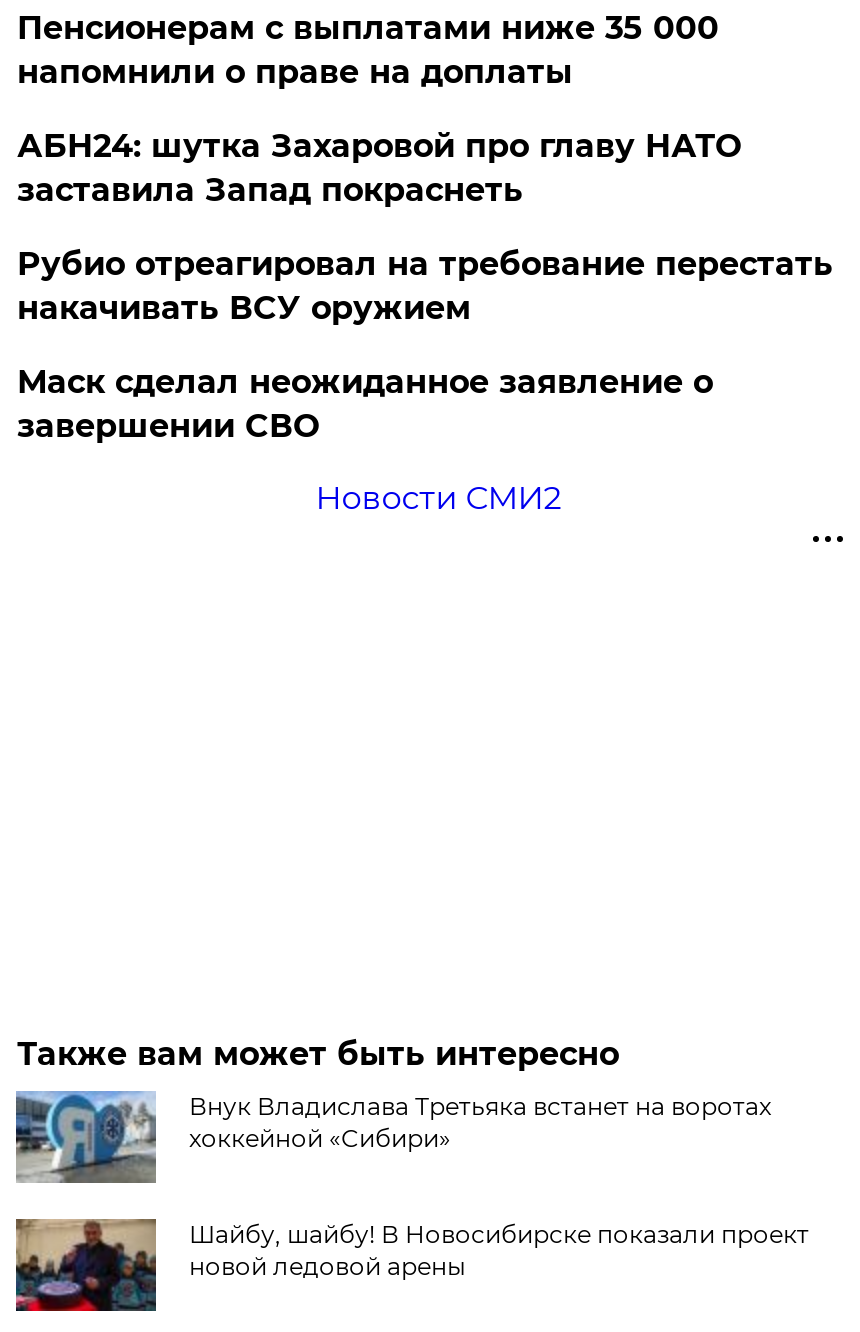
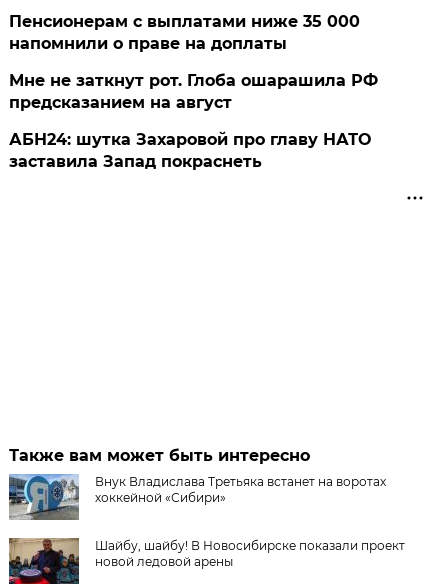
none -> [9,71,378,112] Мне не заткнут рот. Глоба ошарашила РФ | предсказанием на август
moved [17,127,741,209] -> [9,130,371,171]: АБН24: шутка Захаровой про главу НАТО | заставила Запад покраснеть
[17,245,833,517] Рубио отреагировал на требование перестать | накачивать ВСУ оружием | Маск сделал неожиданное заявление о | завершении СВО | Новости СМИ2 -> none

